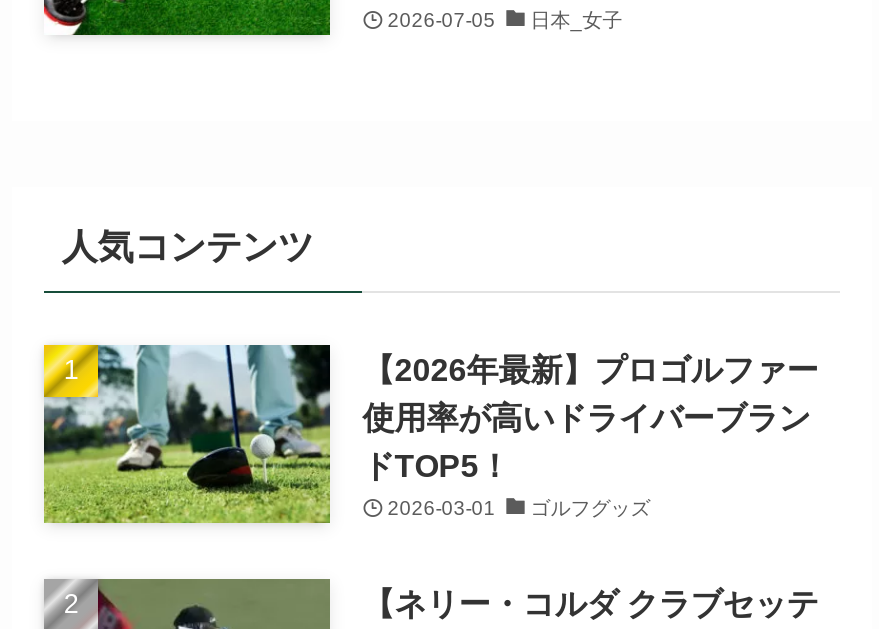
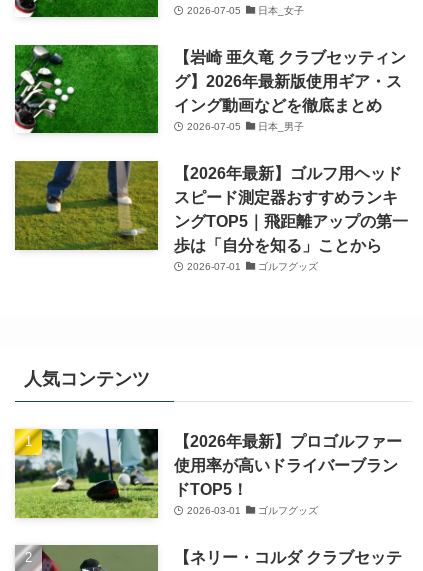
none -> [14,44,408,272] [image] | 【岩崎 亜久竜 クラブセッティン | グ】2026年最新版使用ギア・ス | イング動画などを徹底まとめ | 2026-07-05 | 日本_男子 | 【2026年最新】ゴルフ用ヘッド | スピード測定器おすすめランキ | ングTOP5｜飛距離アップの第一 | 歩は「自分を知る」ことから | 2026-07-01 | ゴルフグッズ
none -> [15,160,159,262] [image]

